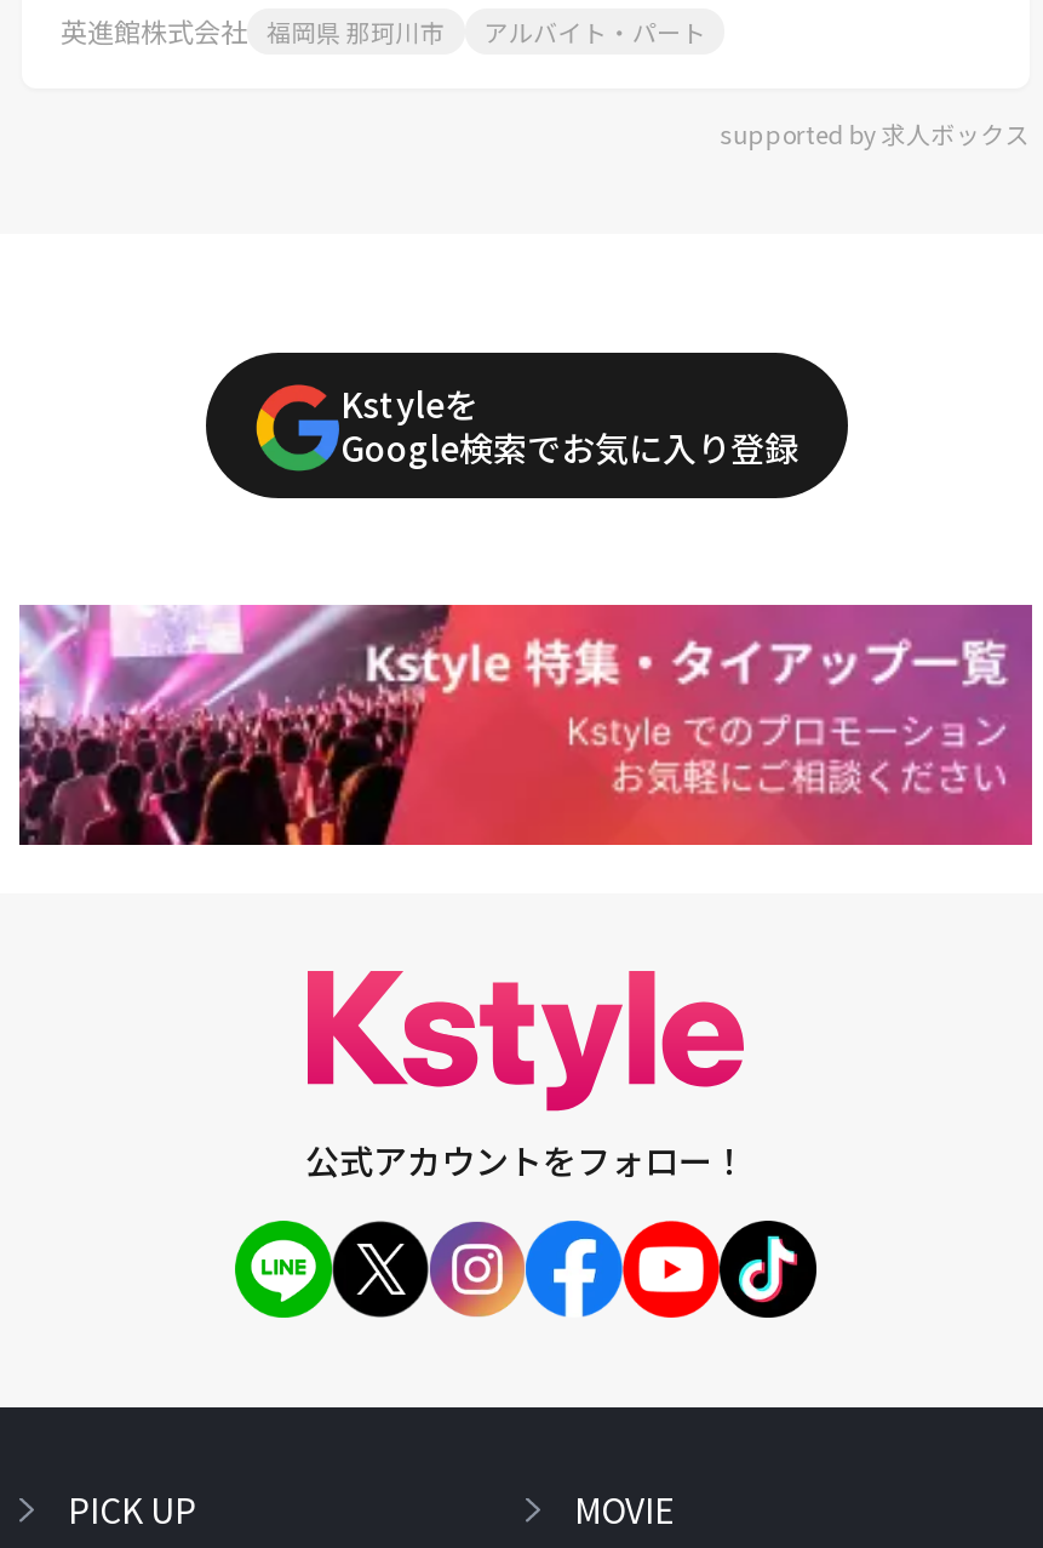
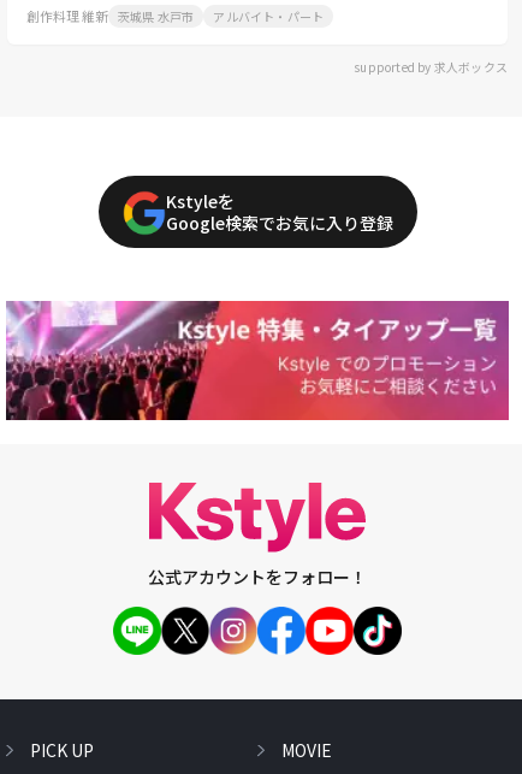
[61,12,445,51] 英進館株式会社 福岡県 那珂川市 -> [26,7,194,26] 創作料理 維新 茨城県 水戸市

